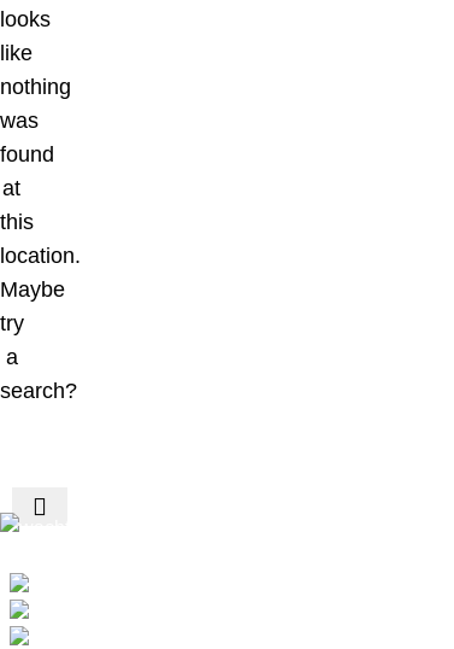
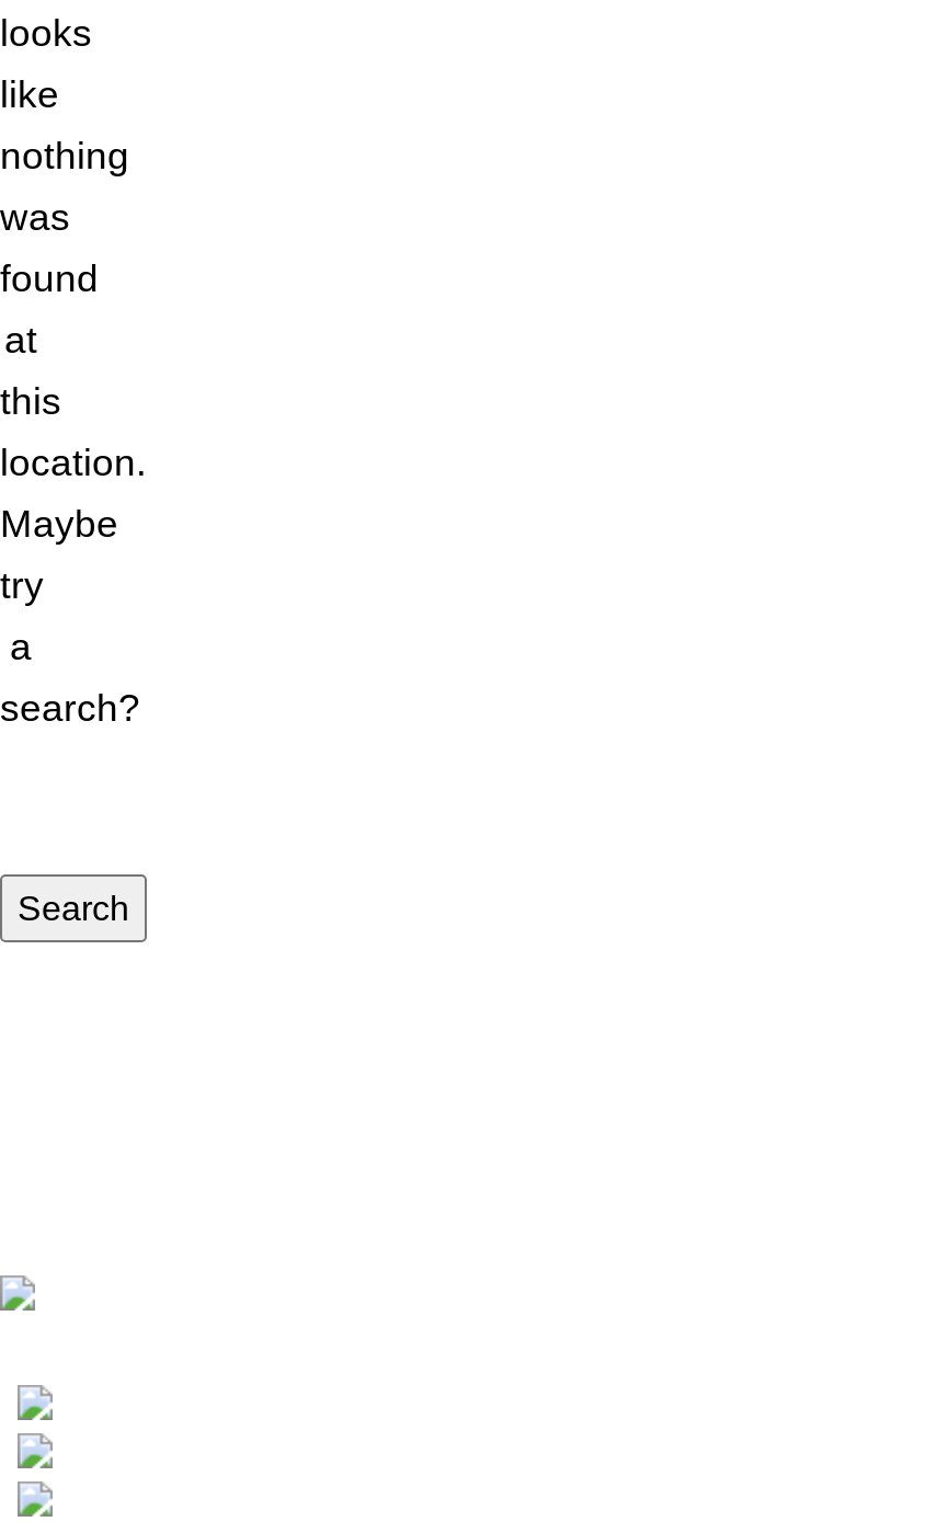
none -> [18,890,129,927] Search

